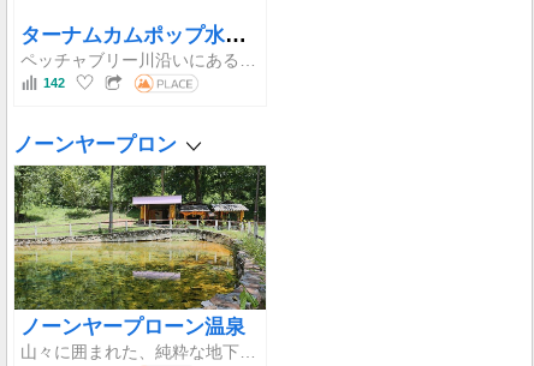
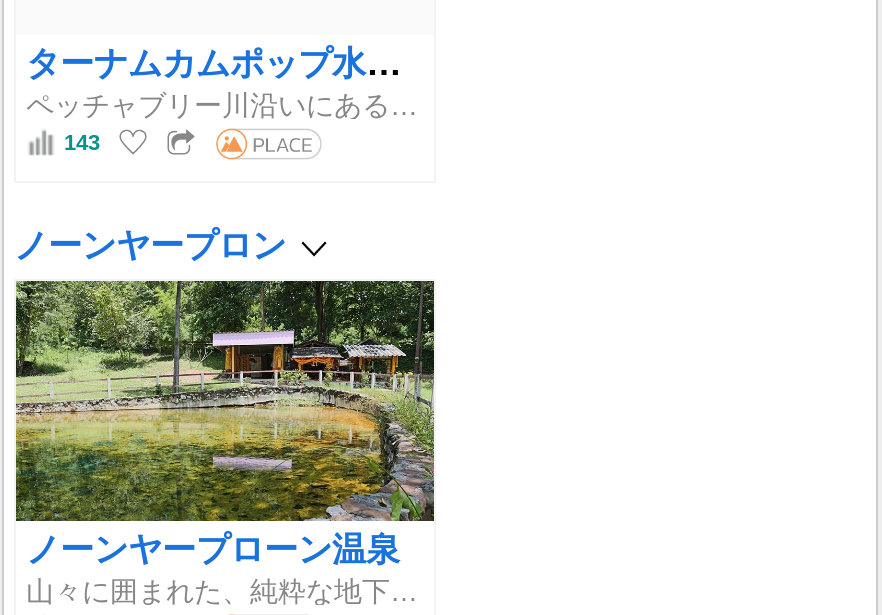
[43,75,65,90] 142 -> [64,130,100,154] 143

